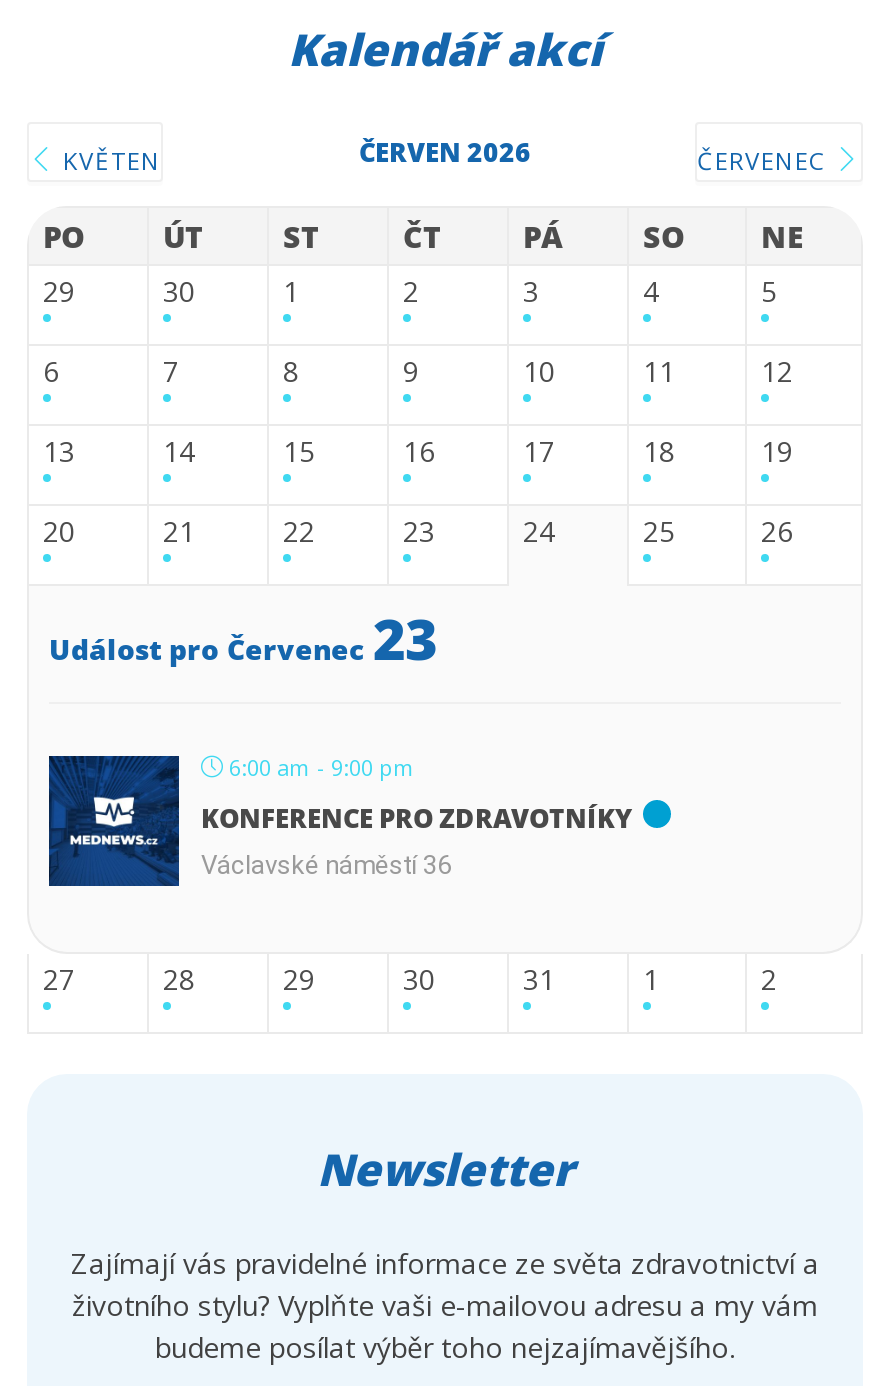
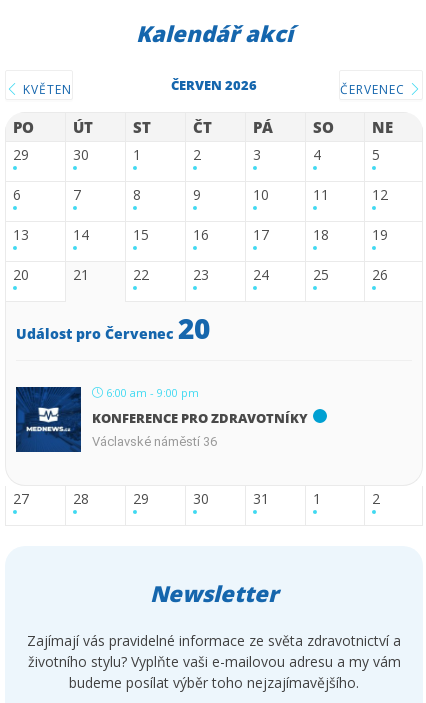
[49,601,437,677] Událost pro Červenec 23 -> [16,309,210,347] Událost pro Červenec 20

